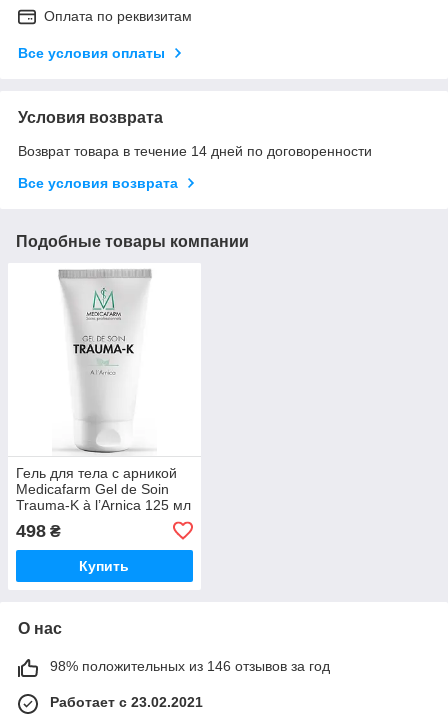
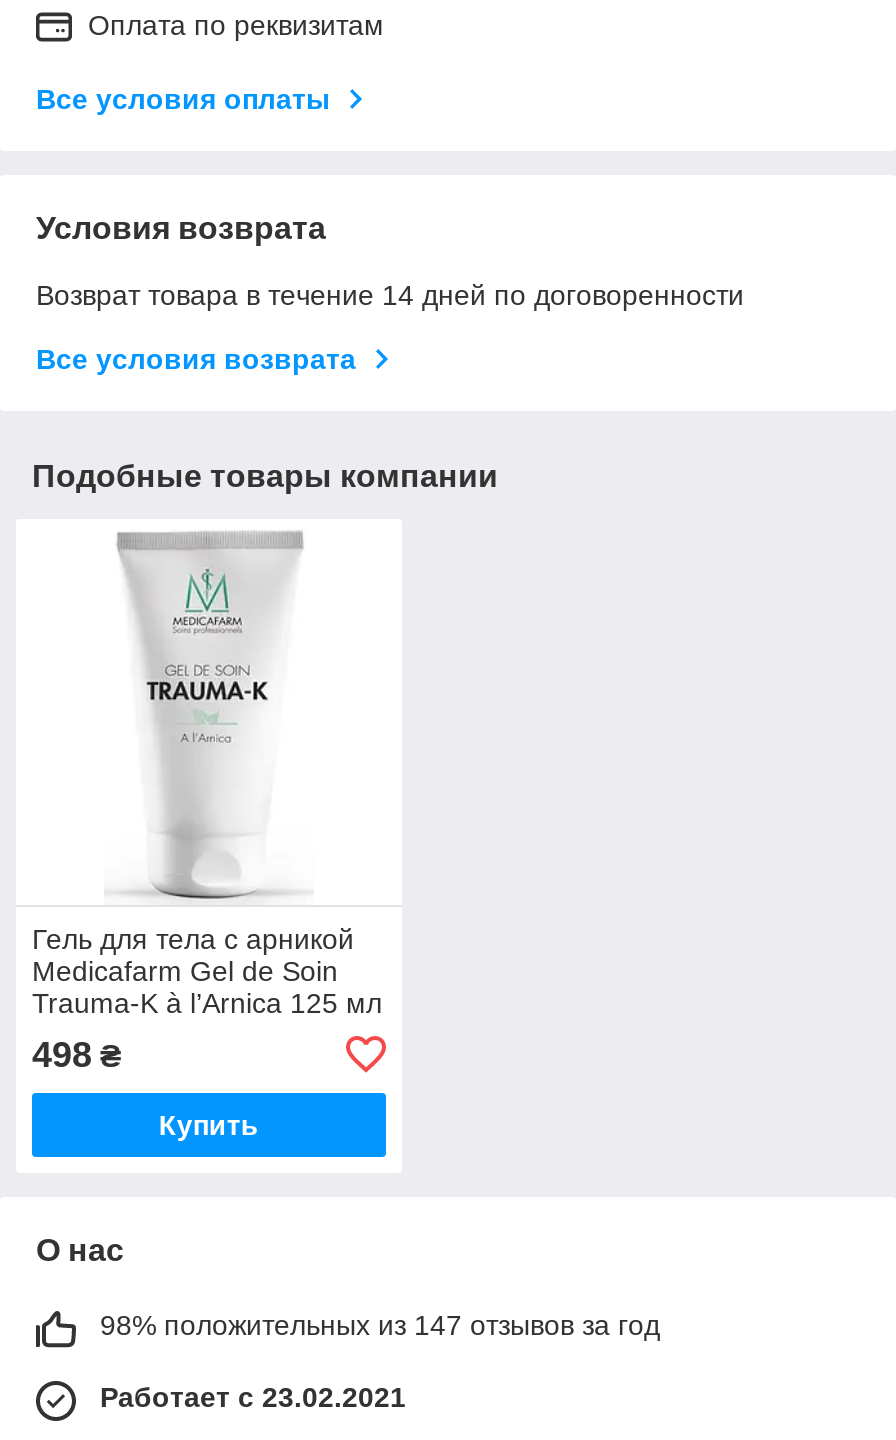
[50,658,330,674] 98% положительных из 146 отзывов за год -> [100,1309,660,1341] 98% положительных из 147 отзывов за год

